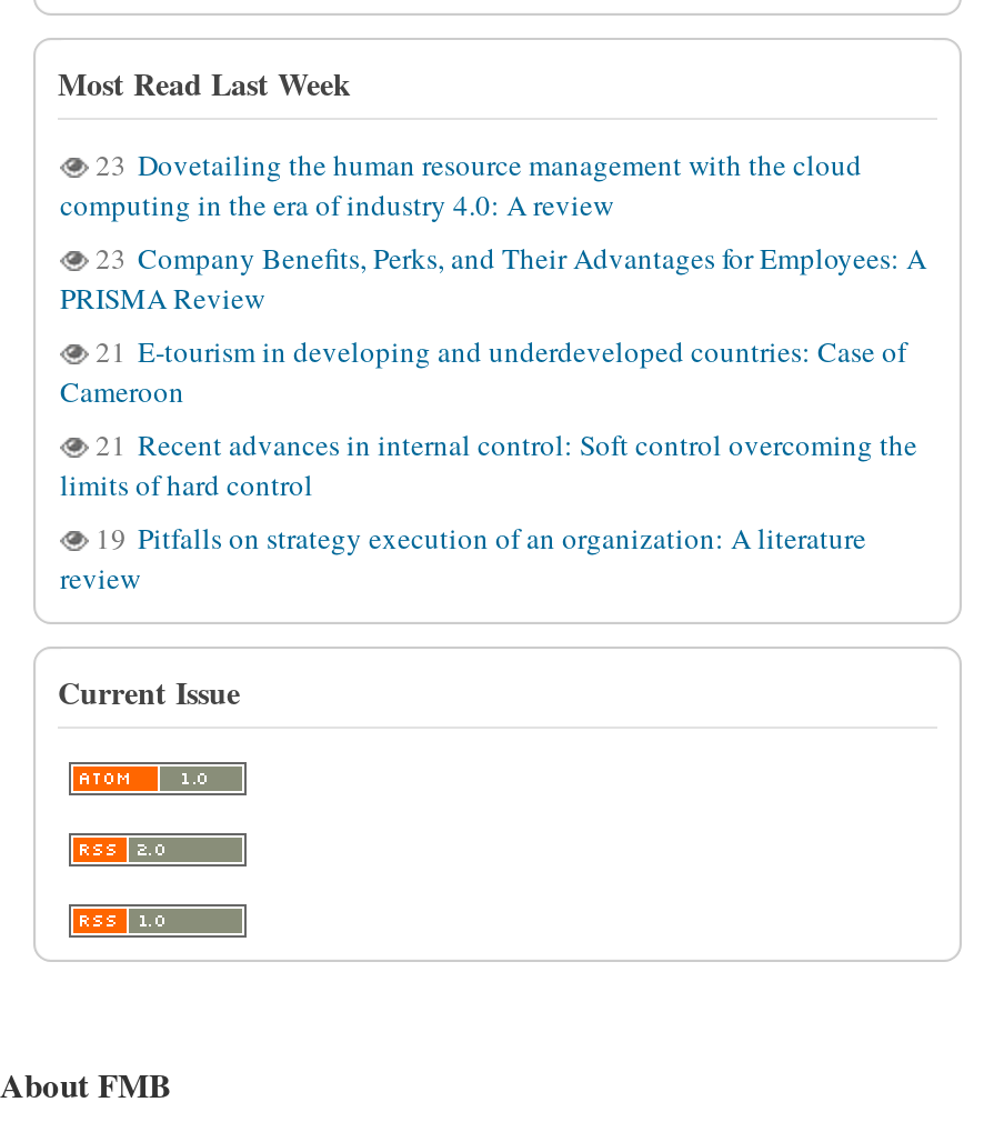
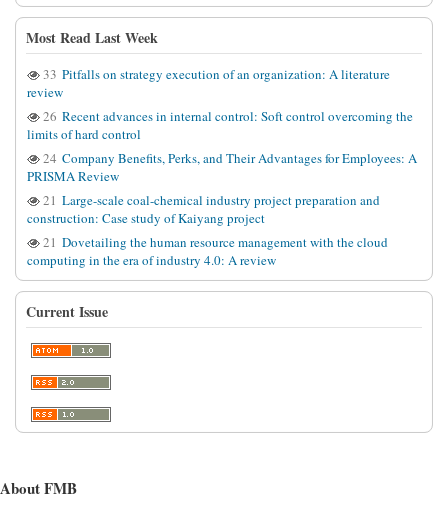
[60,145,926,558] 23 Dovetailing the human resource management with the cloud | 23 Company Benefits, Perks, and Their Advantages for Employees: A | 21 E-tourism in developing and underdeveloped countries: Case of | Cameroon | 21 Recent advances in internal control: Soft control overcoming the | 19 Pitfalls on strategy execution of an organization: A literature -> [43,65,390,83] 33 Pitfalls on strategy execution of an organization: A literature
moved [60,185,613,225] -> [27,251,276,269]: computing in the era of industry 4.0: A review
moved [60,278,264,318] -> [27,167,119,185]: PRISMA Review
moved [60,465,313,505] -> [27,125,141,143]: limits of hard control
moved [60,558,140,598] -> [27,83,63,101]: review
none -> [27,107,417,251] 26 Recent advances in internal control: Soft control overcoming the | 24 Company Benefits, Perks, and Their Advantages for Employees: A | 21 Large-scale coal-chemical industry project preparation and | construction: Case study of Kaiyang project | 21 Dovetailing the human resource management with the cloud

